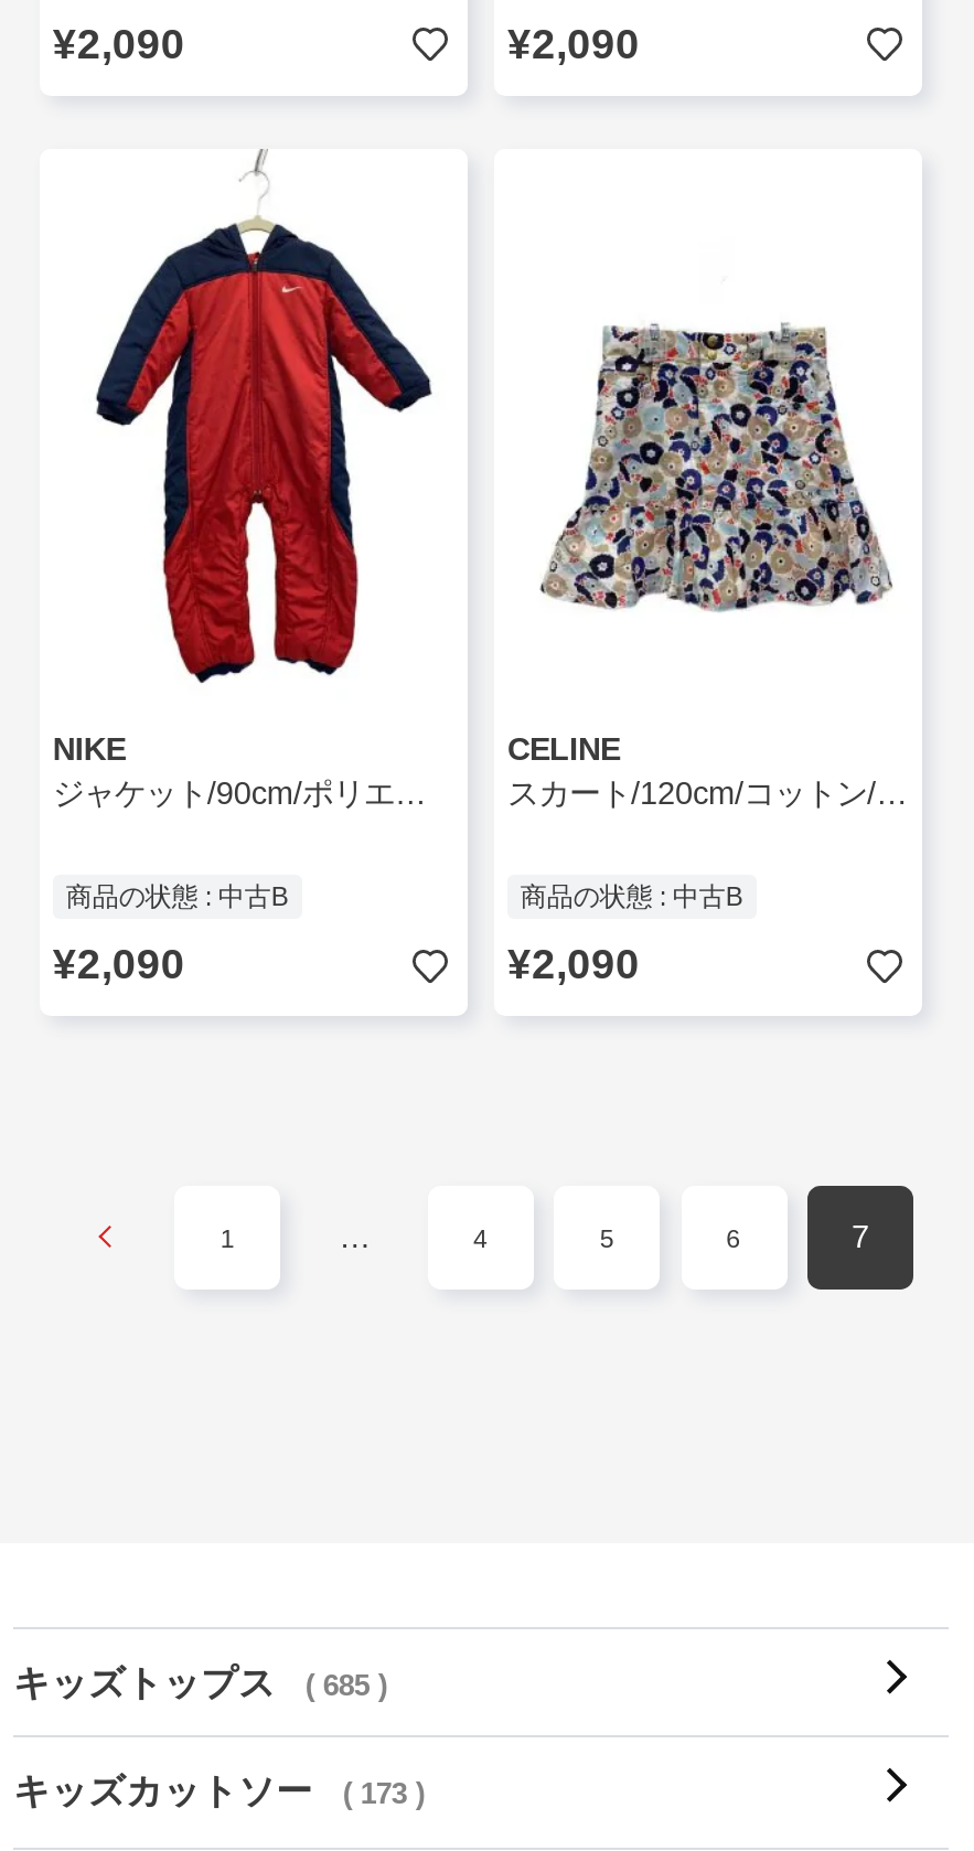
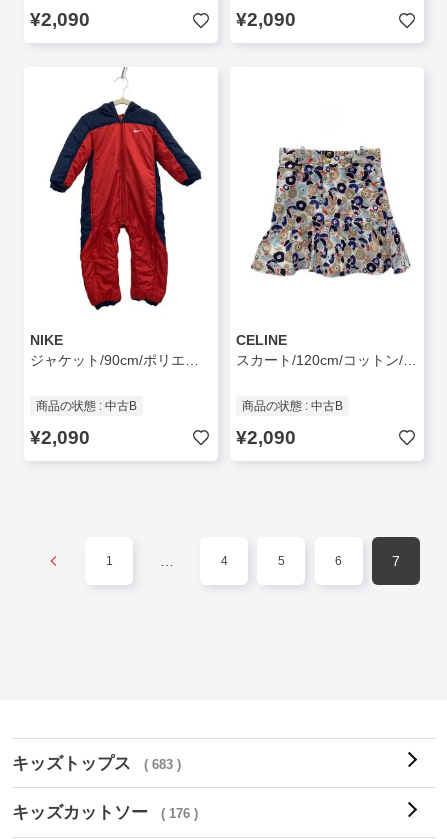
[13,1663,387,1705] キッズトップス ( 685 ) -> [12,754,181,773] キッズトップス ( 683 )
[13,1771,424,1813] キッズカットソー ( 173 ) -> [12,803,198,822] キッズカットソー ( 176 )

